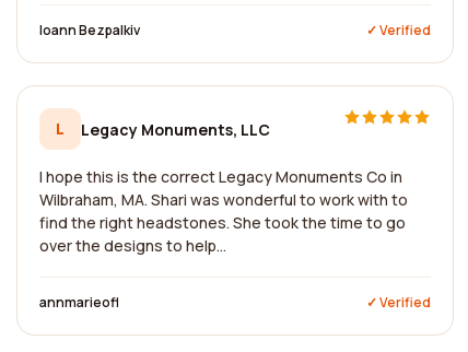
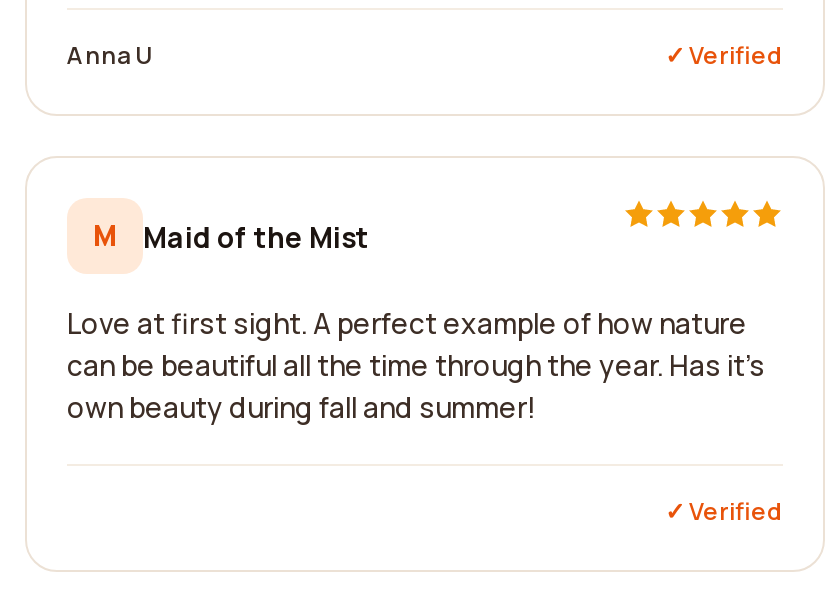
[39,21,140,39] Ioann Bezpalkiv -> [67,38,153,72] Anna U
[39,118,408,312] L | Legacy Monuments, LLC | I hope this is the correct Legacy Monuments Co in | Wilbraham, MA. Shari was wonderful to work with to | find the right headstones. She took the time to go | over the designs to help... | annmarieofl -> [67,216,765,426] M | Maid of the Mist | Love at first sight. A perfect example of how nature | can be beautiful all the time through the year. Has it's | own beauty during fall and summer!

